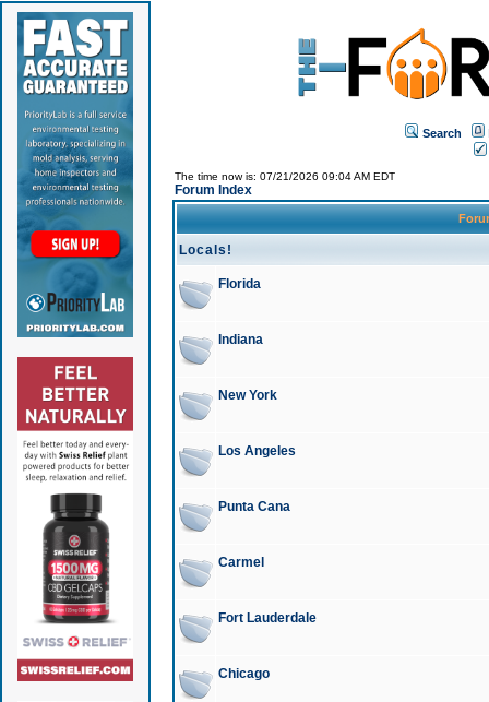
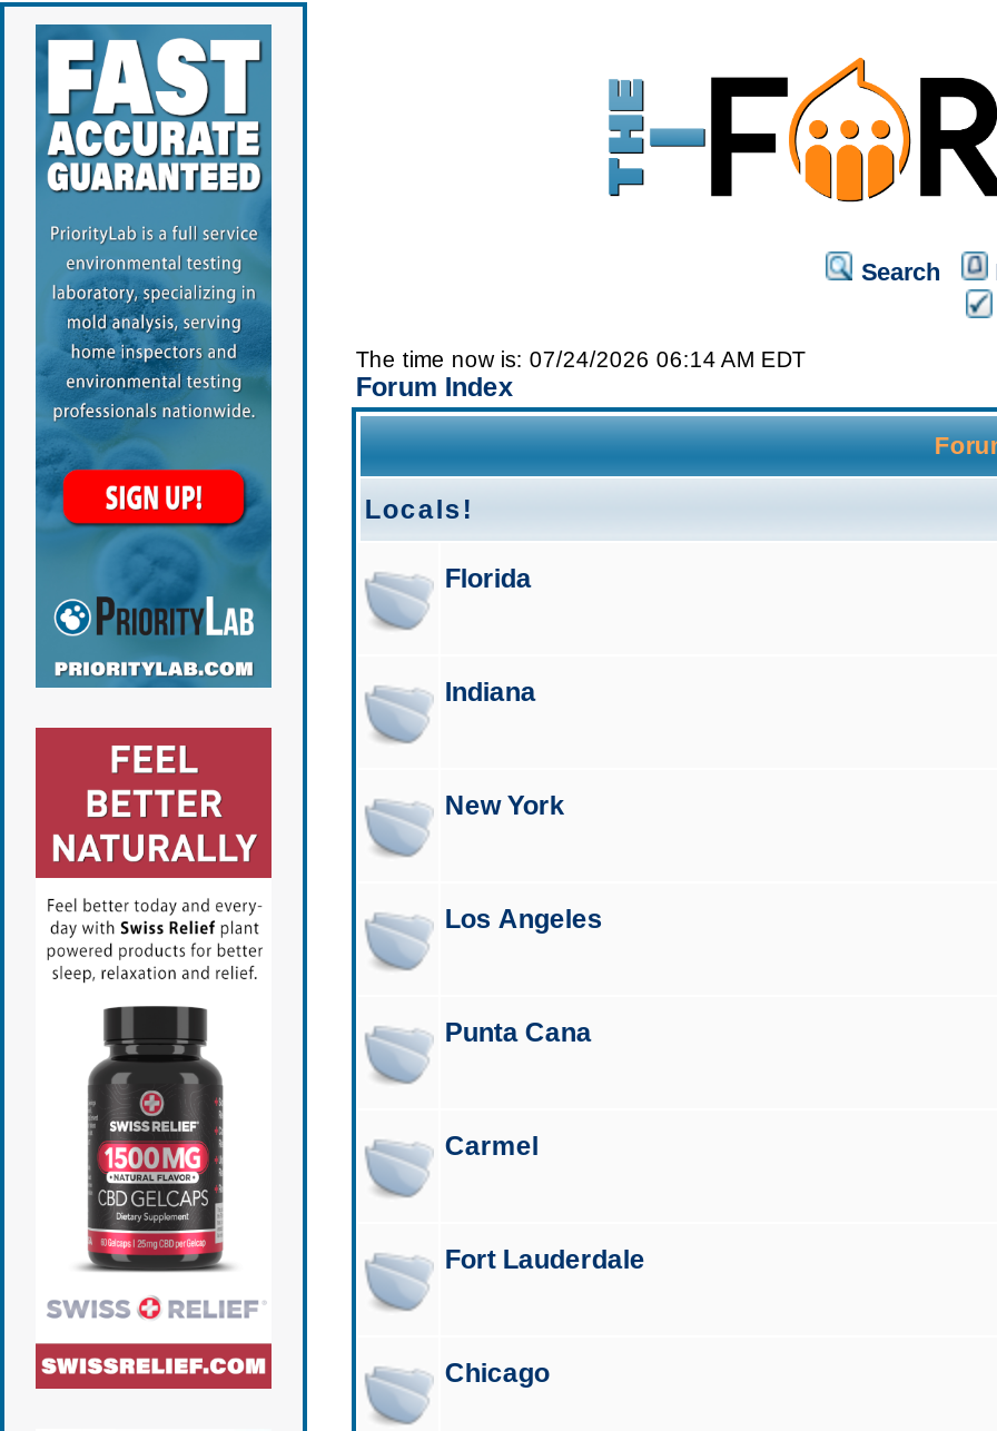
[174,170,395,182] The time now is: 07/21/2026 09:04 AM EDT -> [356,347,805,372] The time now is: 07/24/2026 06:14 AM EDT

